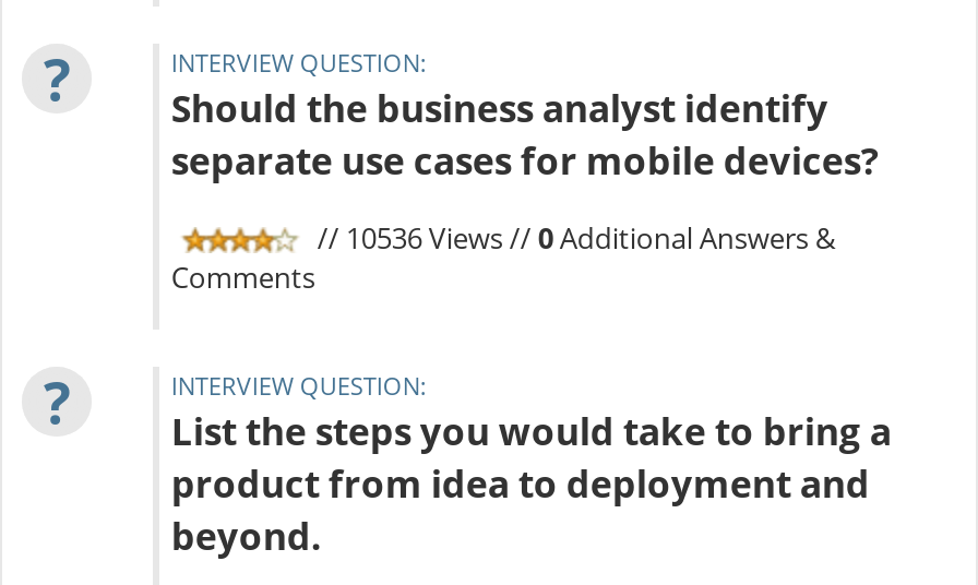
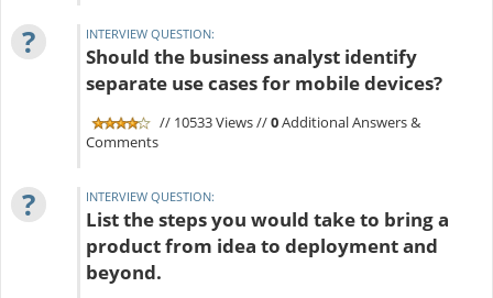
[311,218,835,258] // 10536 Views // 0Additional Answers & -> [157,112,421,132] // 10533 Views // 0Additional Answers &

